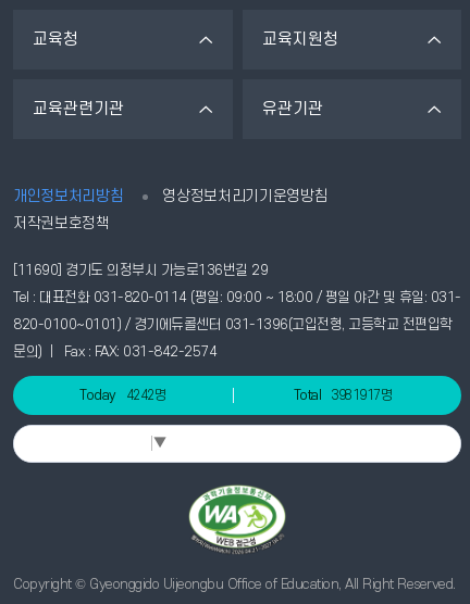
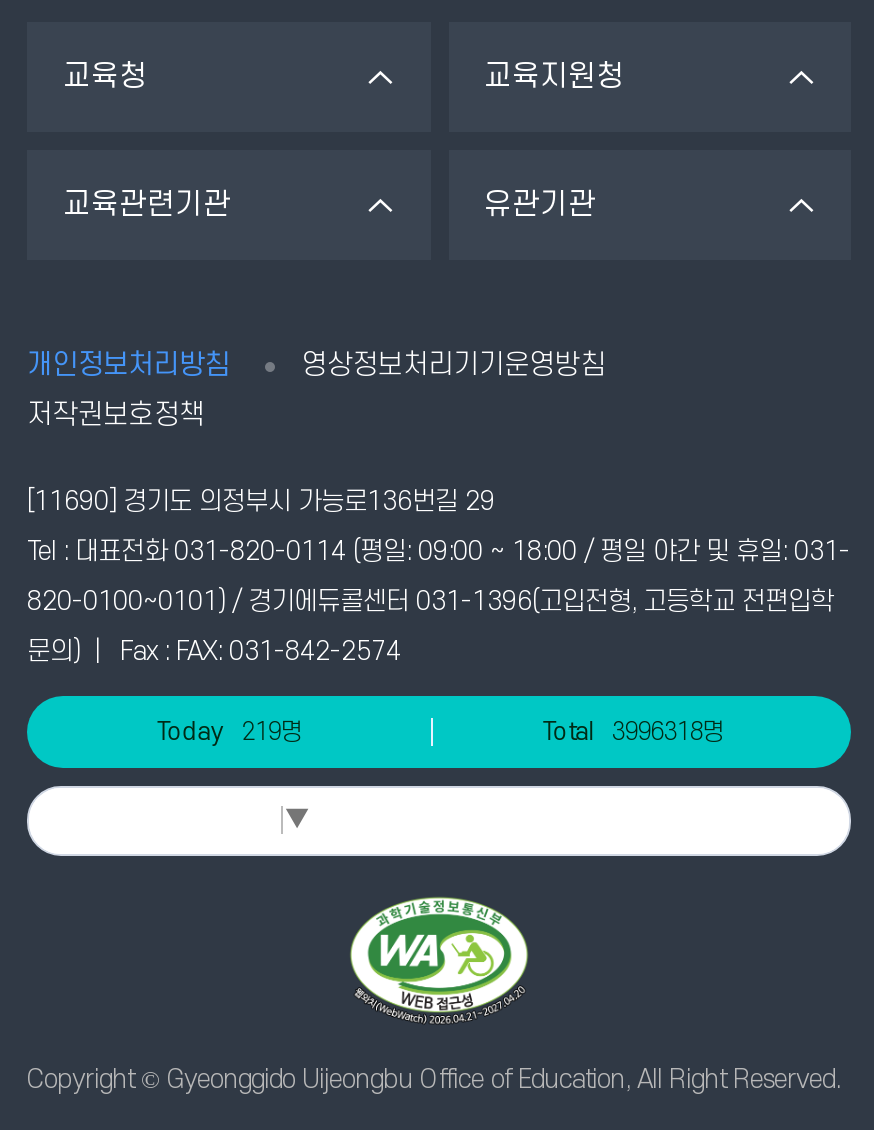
[80,387,166,402] Today 4242명 -> [156,717,301,745] Today 219명
[293,387,392,402] Total 3981917명 -> [542,717,723,745] Total 3996318명

